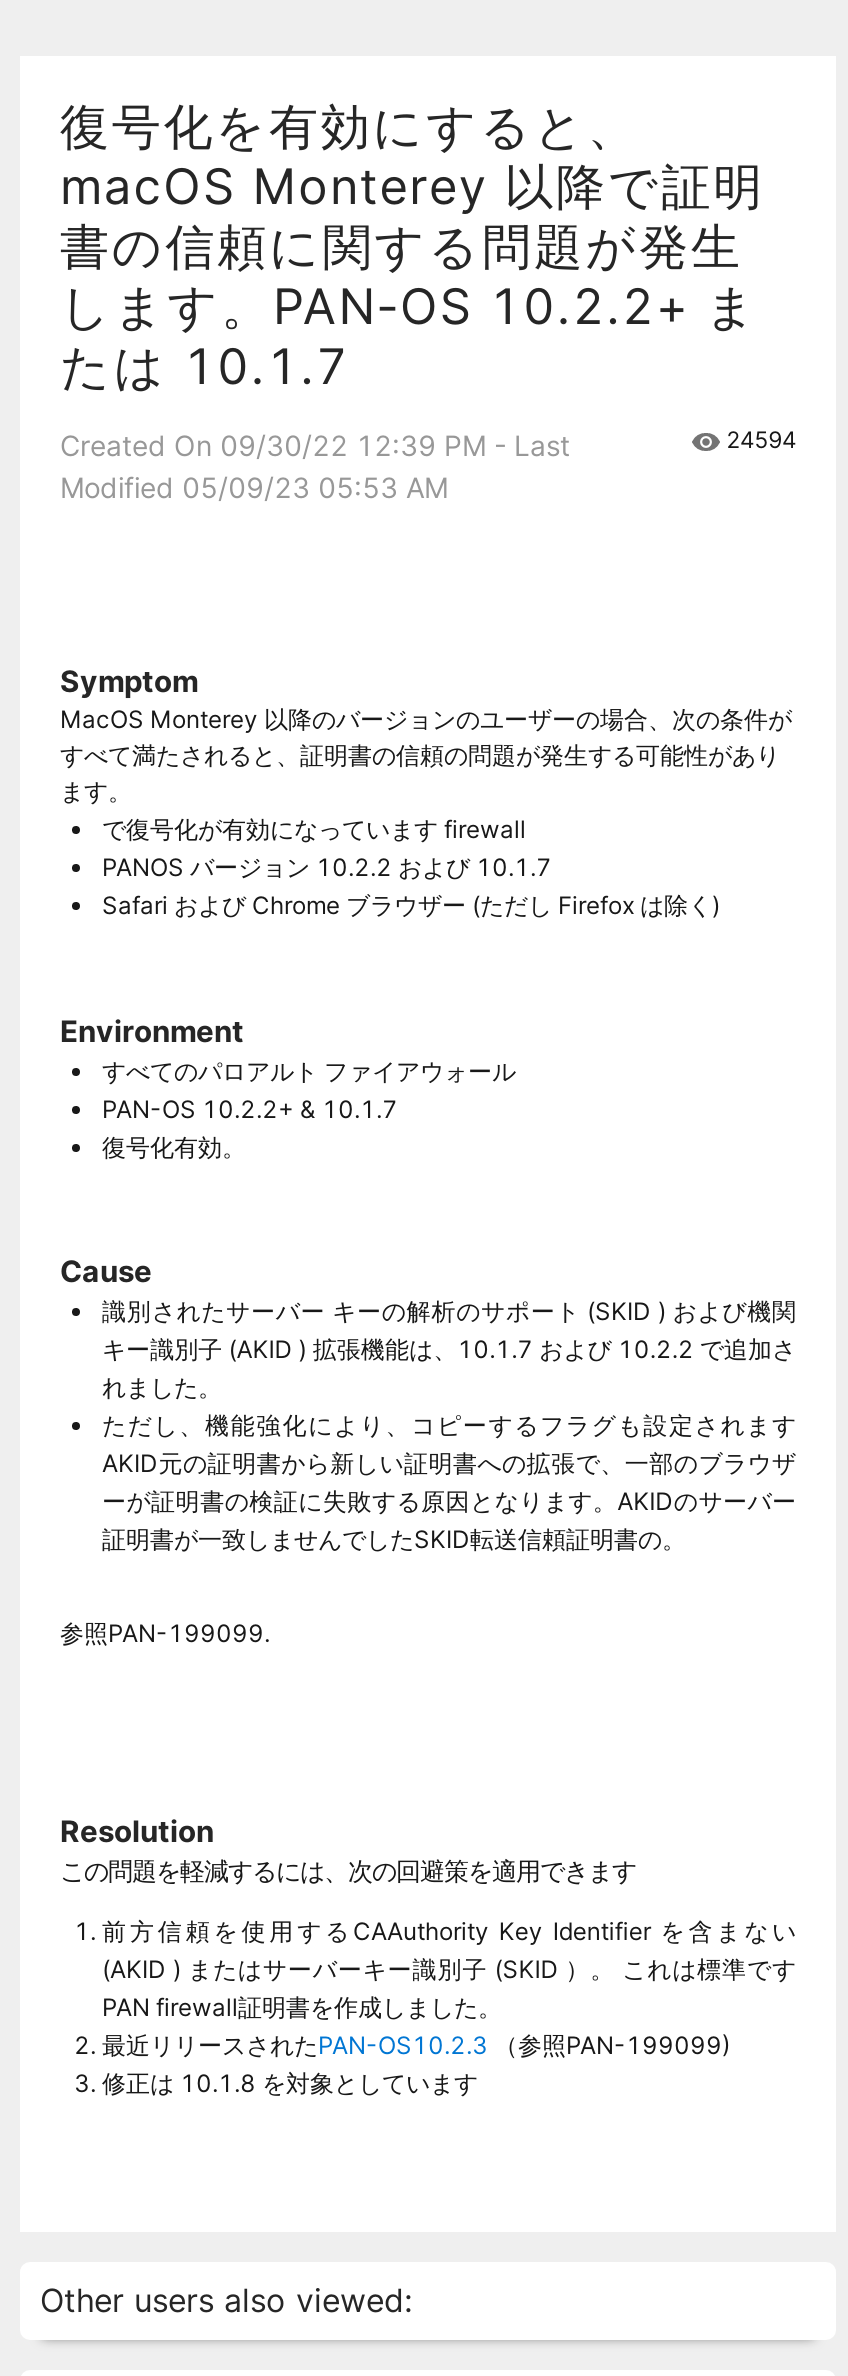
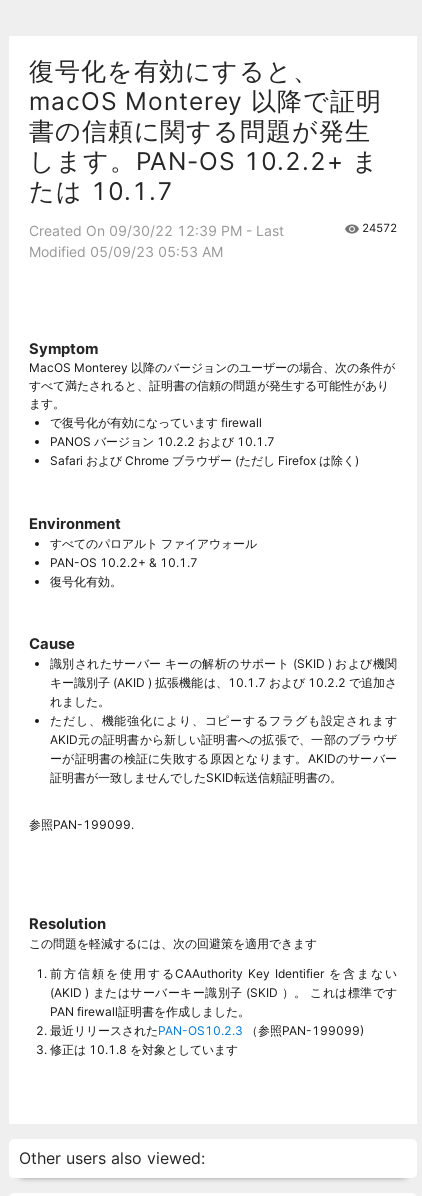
[726,426,796,454] 24594 -> [362,221,397,235] 24572

